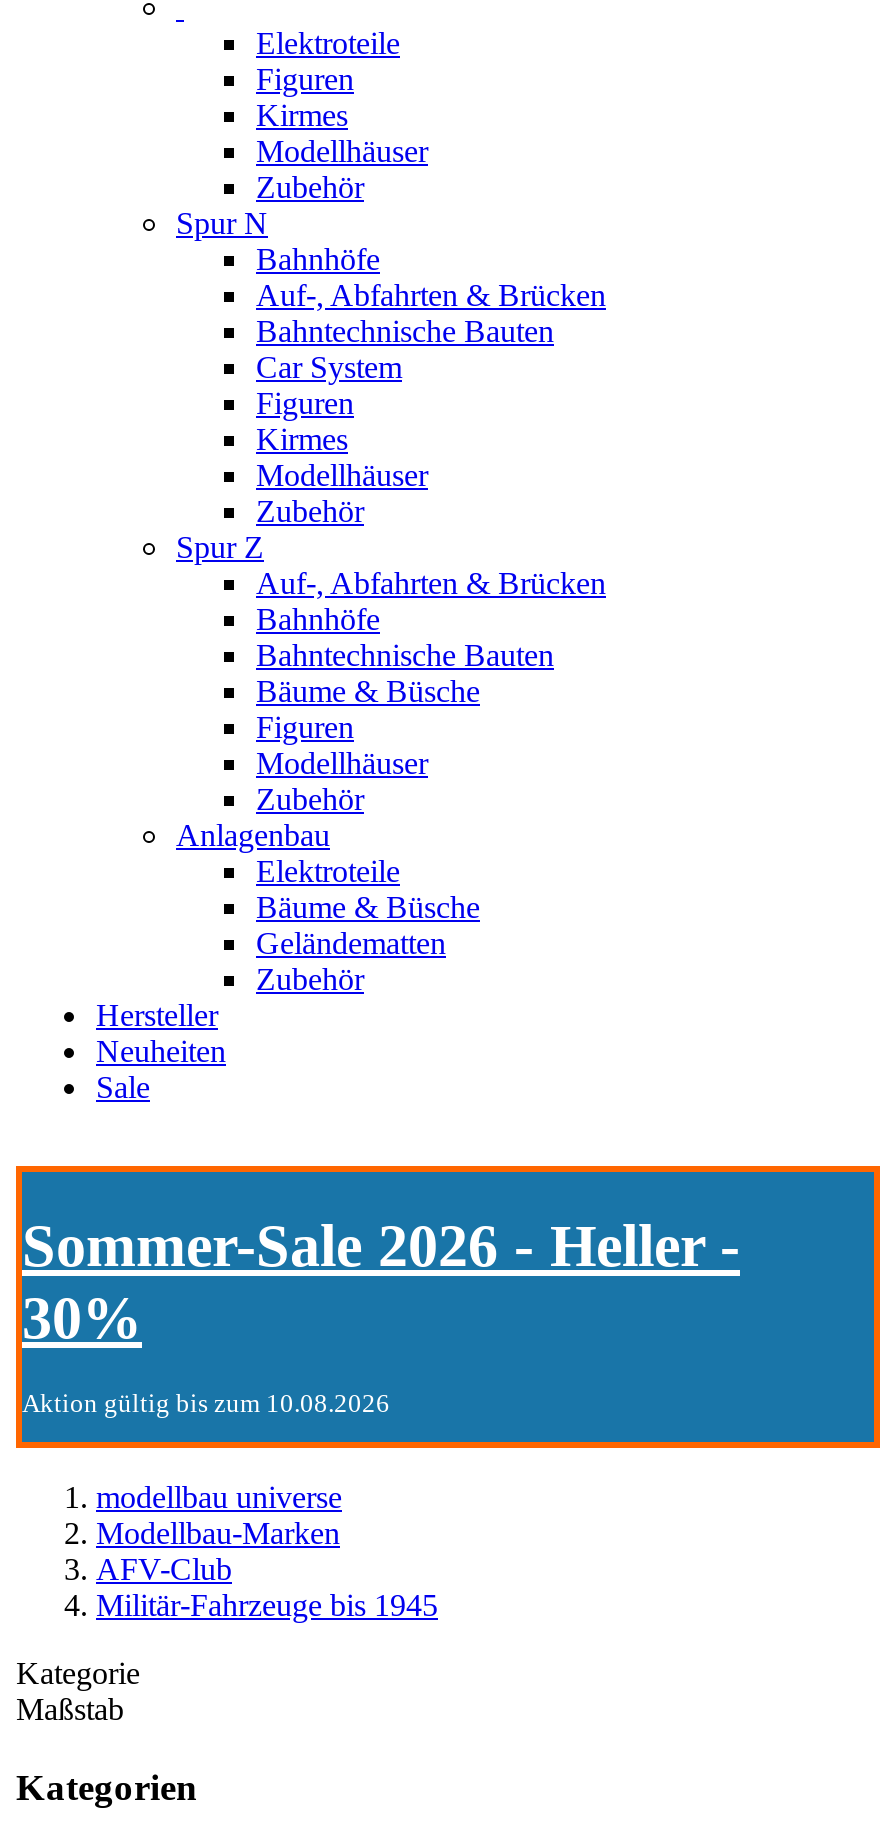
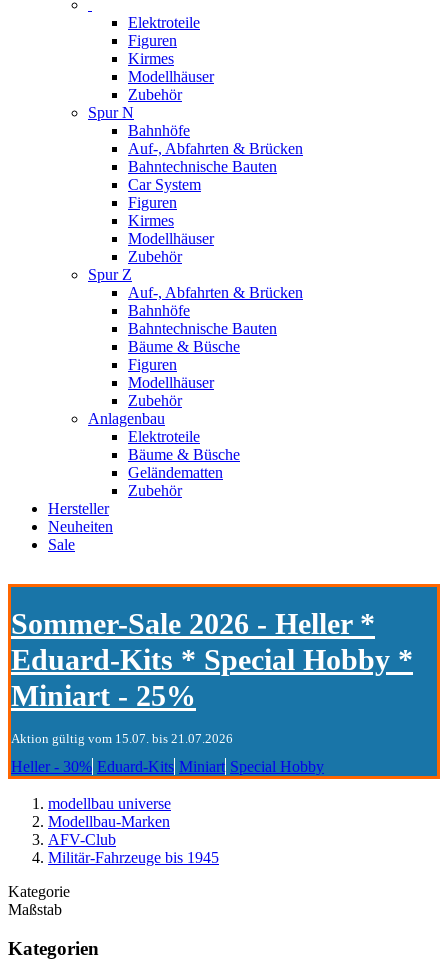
[22,1211,740,1419] Sommer-Sale 2026 - Heller - | 30% | Aktion gültig bis zum 10.08.2026 -> [11,607,413,775] Sommer-Sale 2026 - Heller * | Eduard-Kits * Special Hobby * | Miniart - 25% | Aktion gültig vom 15.07. bis 21.07.2026 | Heller - 30% Eduard-Kits Miniart Special Hobby

